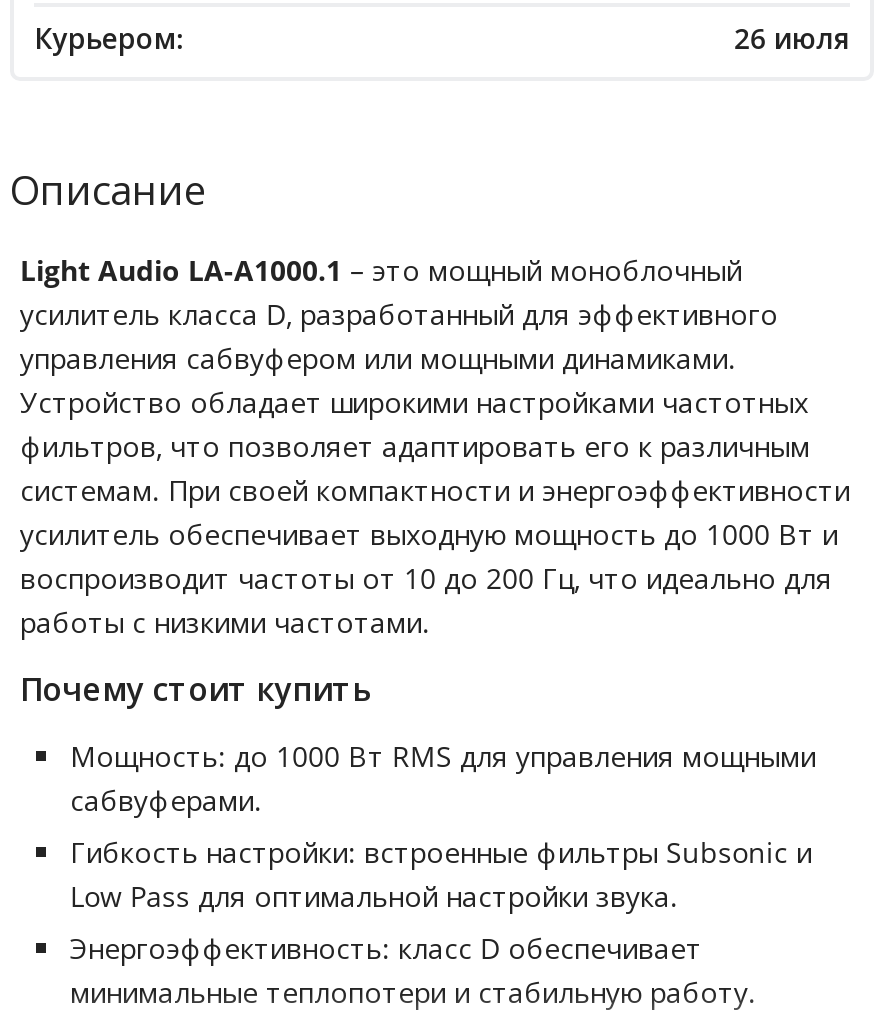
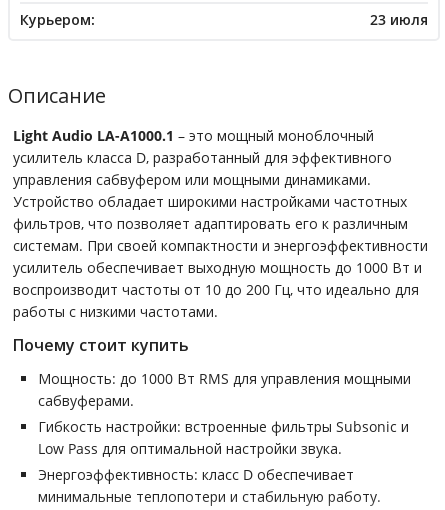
[734,19,850,57] 26 июля -> [370,10,428,29] 23 июля

